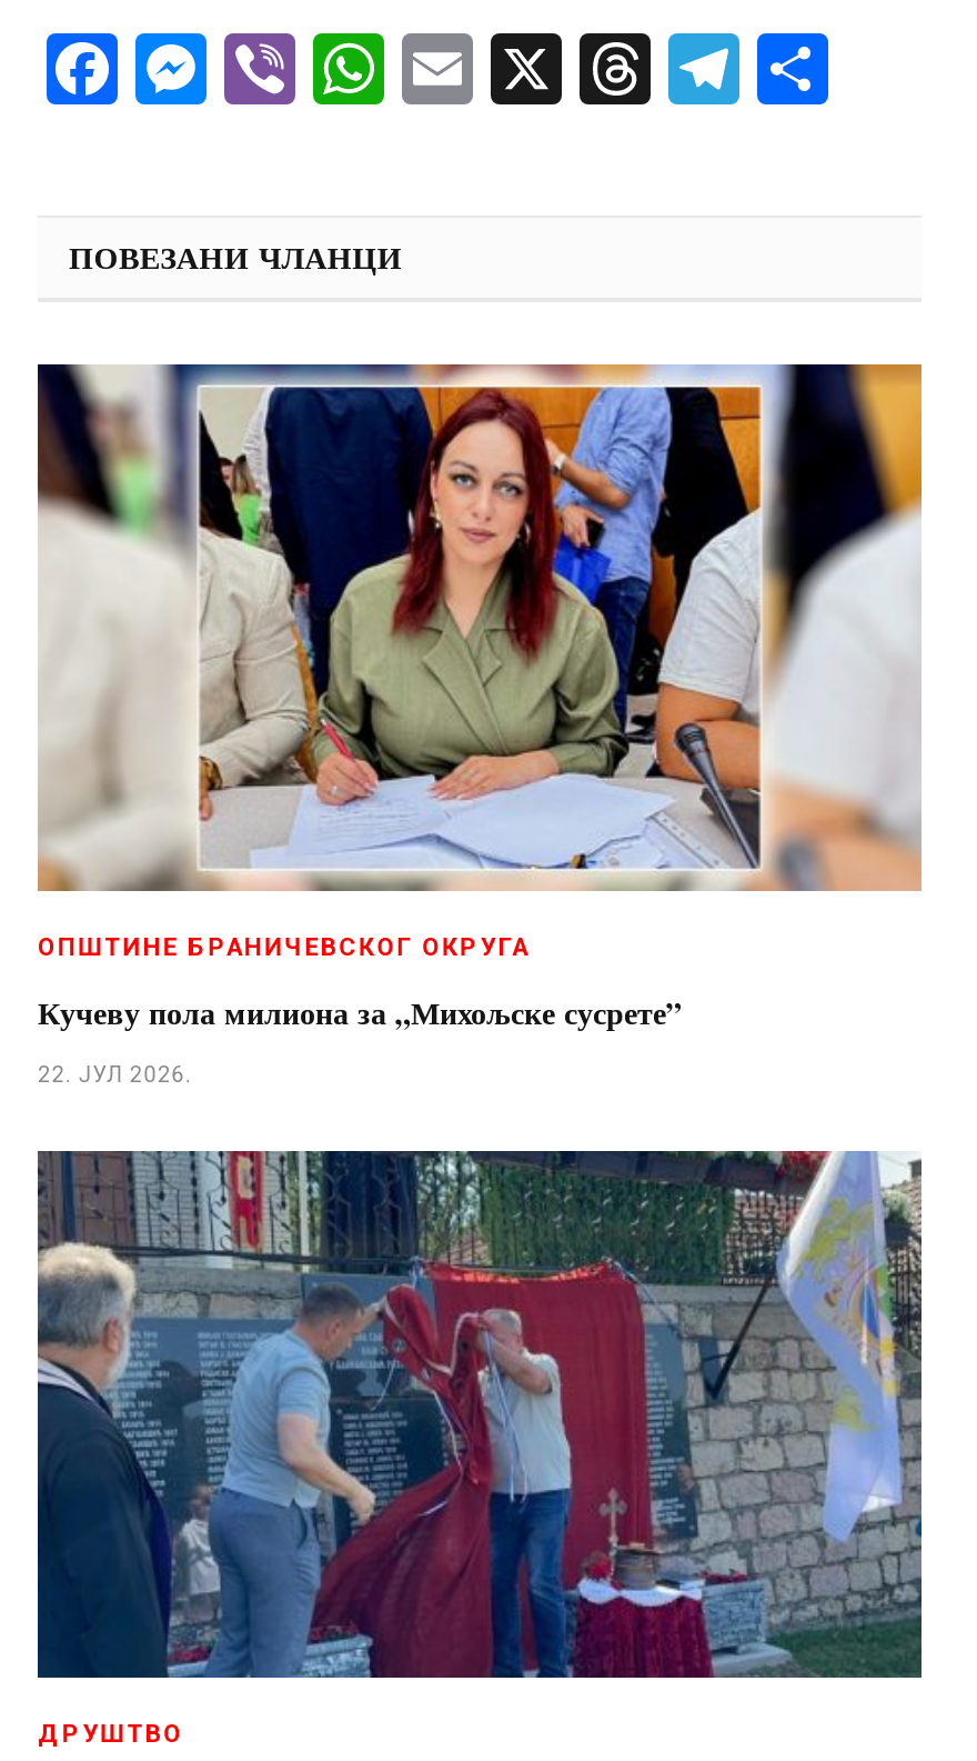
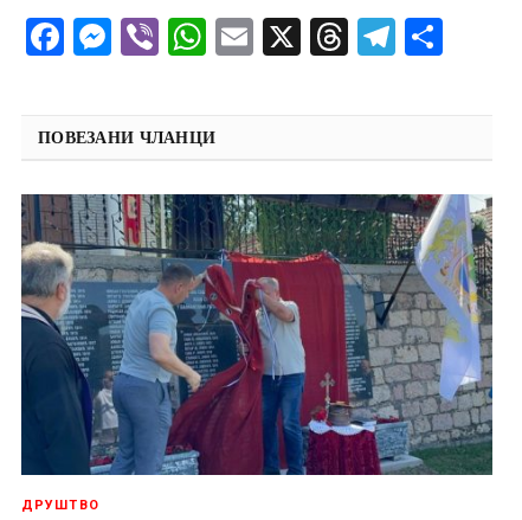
[36,362,924,1086] [image] | ОПШТИНЕ БРАНИЧЕВСКОГ ОКРУГА | Кучеву пола милиона за „Михољске сусрете” | 22. ЈУЛ 2026. -> none

